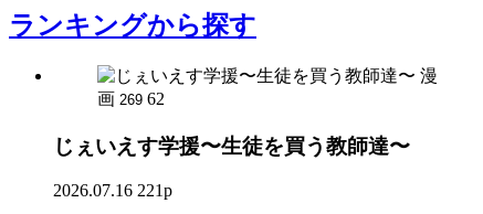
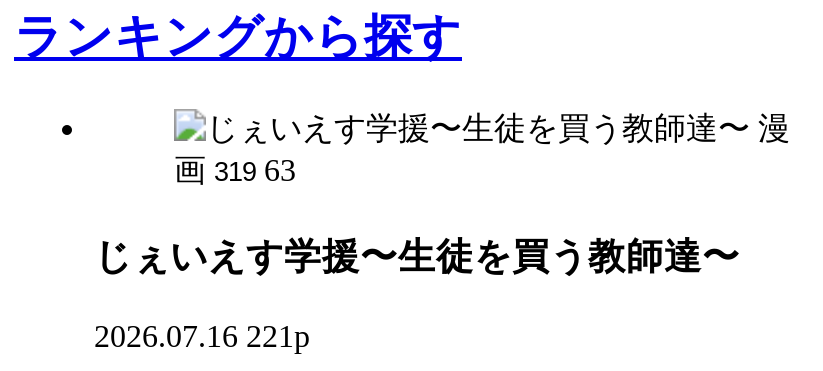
[97,89,165,108] 画 269 62 -> [174,153,296,187] 画 319 63

